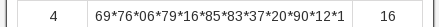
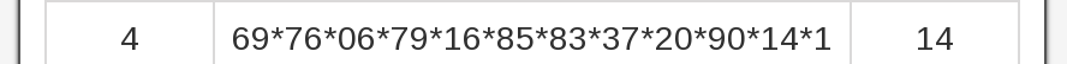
[95,8,345,24] 69*76*06*79*16*85*83*37*20*90*12*1 -> [232,19,833,57] 69*76*06*79*16*85*83*37*20*90*14*1
[379,8,395,24] 16 -> [916,19,954,57] 14

